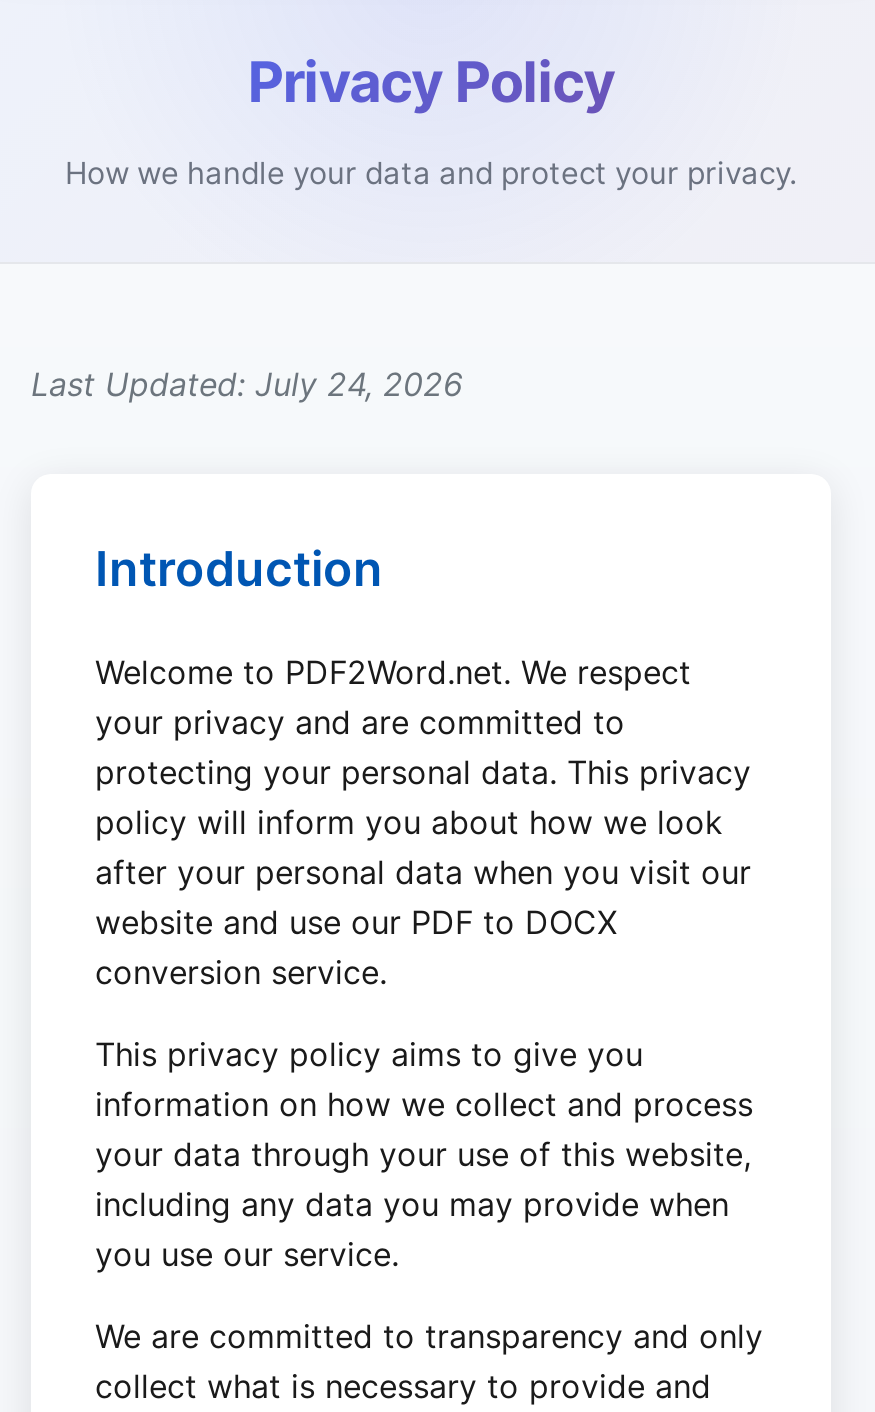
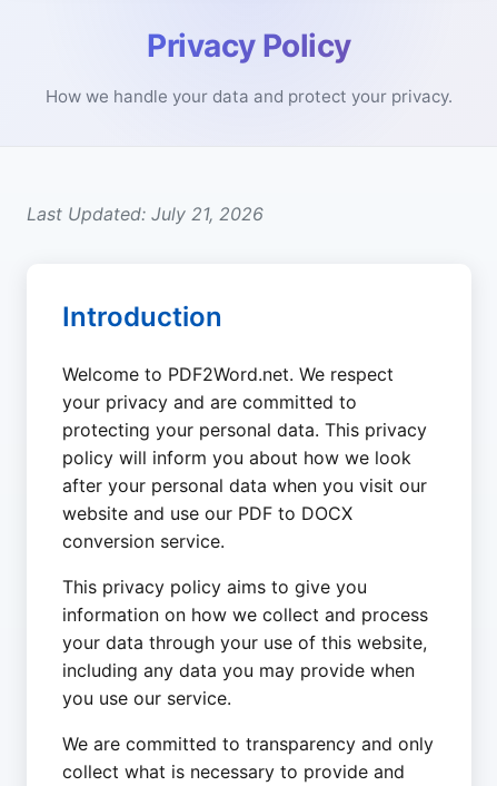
[31,364,463,404] Last Updated: July 24, 2026 -> [27,203,264,225] Last Updated: July 21, 2026

